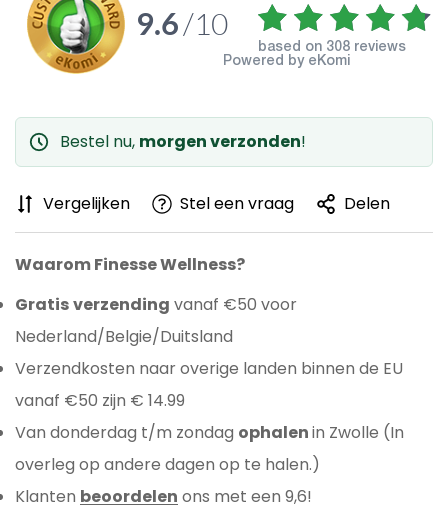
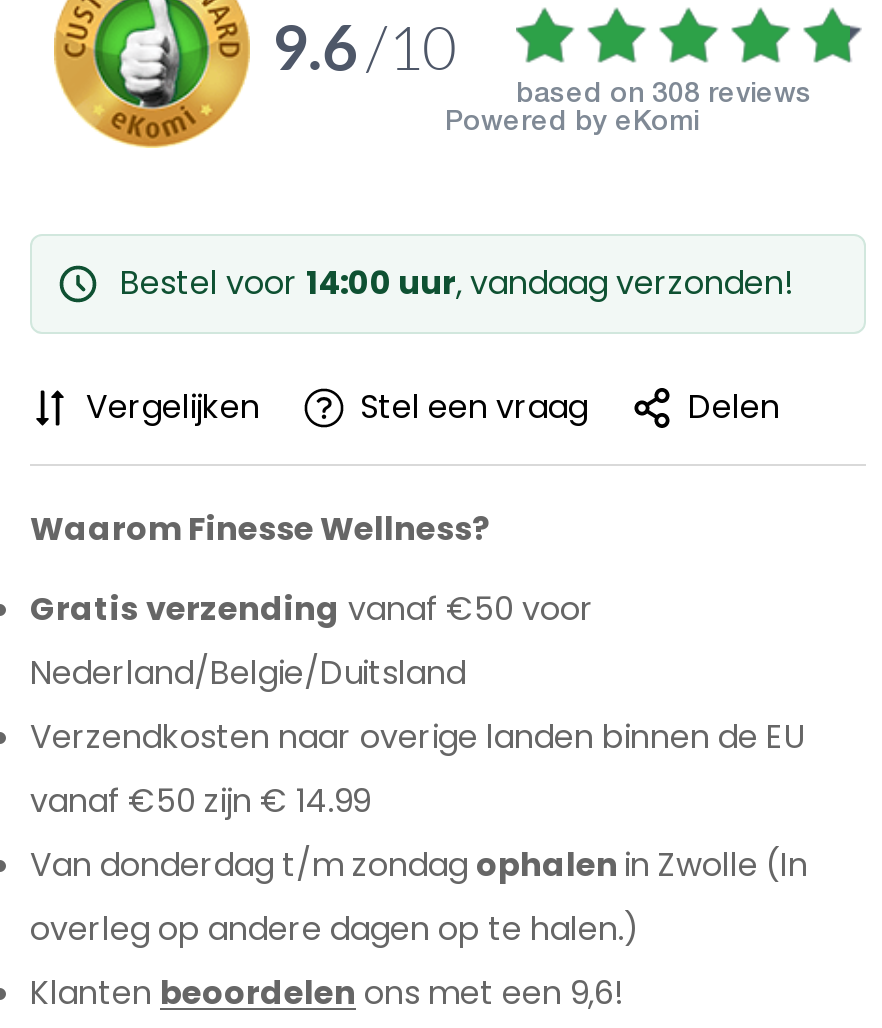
[60,130,306,153] Bestel nu, morgen verzonden! -> [120,260,794,306] Bestel voor 14:00 uur, vandaag verzonden!

